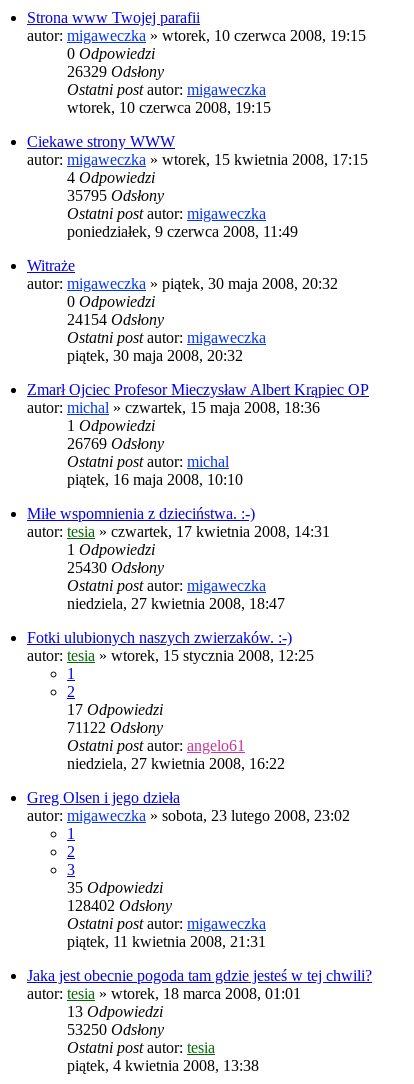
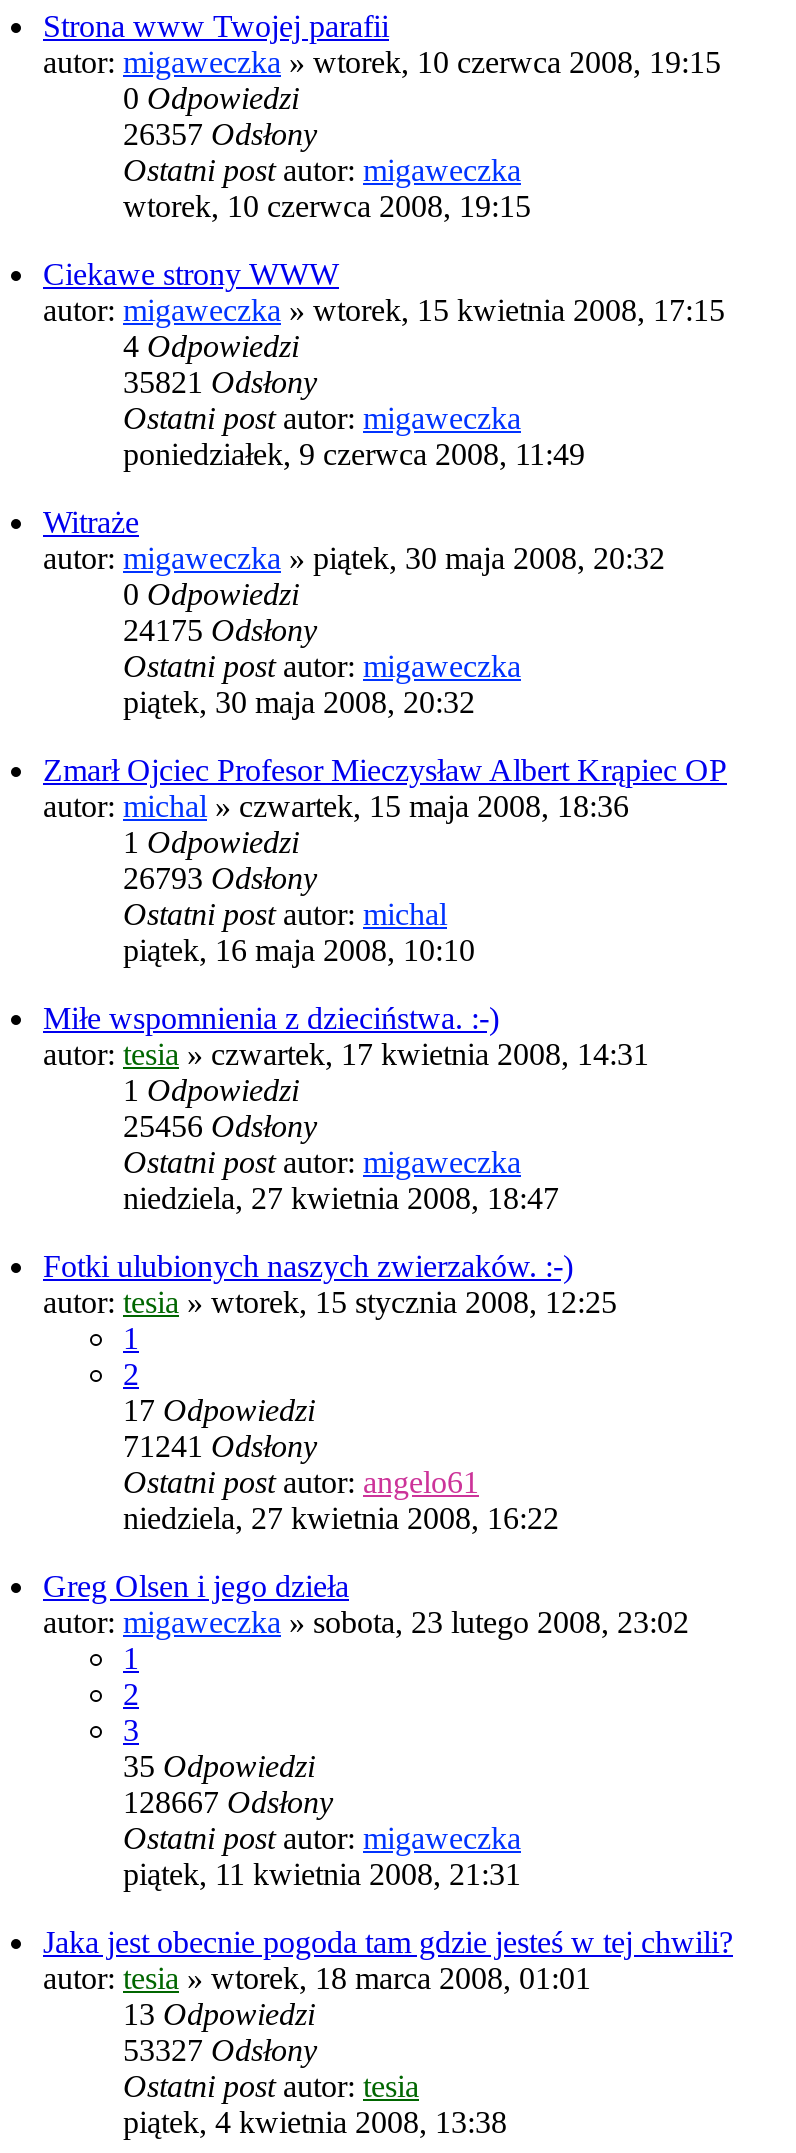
[67,63,164,80] 26329 Odsłony -> [123,116,317,150] 26357 Odsłony
[67,187,164,204] 35795 Odsłony -> [123,364,317,398] 35821 Odsłony
[67,311,164,328] 24154 Odsłony -> [123,612,317,646] 24175 Odsłony
[67,435,164,452] 26769 Odsłony -> [123,860,317,894] 26793 Odsłony
[67,559,164,576] 25430 Odsłony -> [123,1108,317,1142] 25456 Odsłony
[67,719,163,736] 71122Odsłony -> [123,1428,317,1462] 71241Odsłony
[67,897,172,914] 128402 Odsłony -> [123,1784,333,1818] 128667 Odsłony
[67,1021,164,1038] 53250Odsłony -> [123,2032,317,2066] 53327Odsłony

